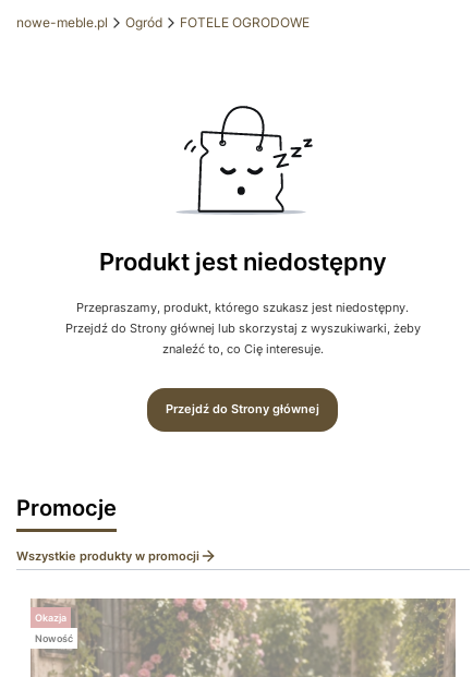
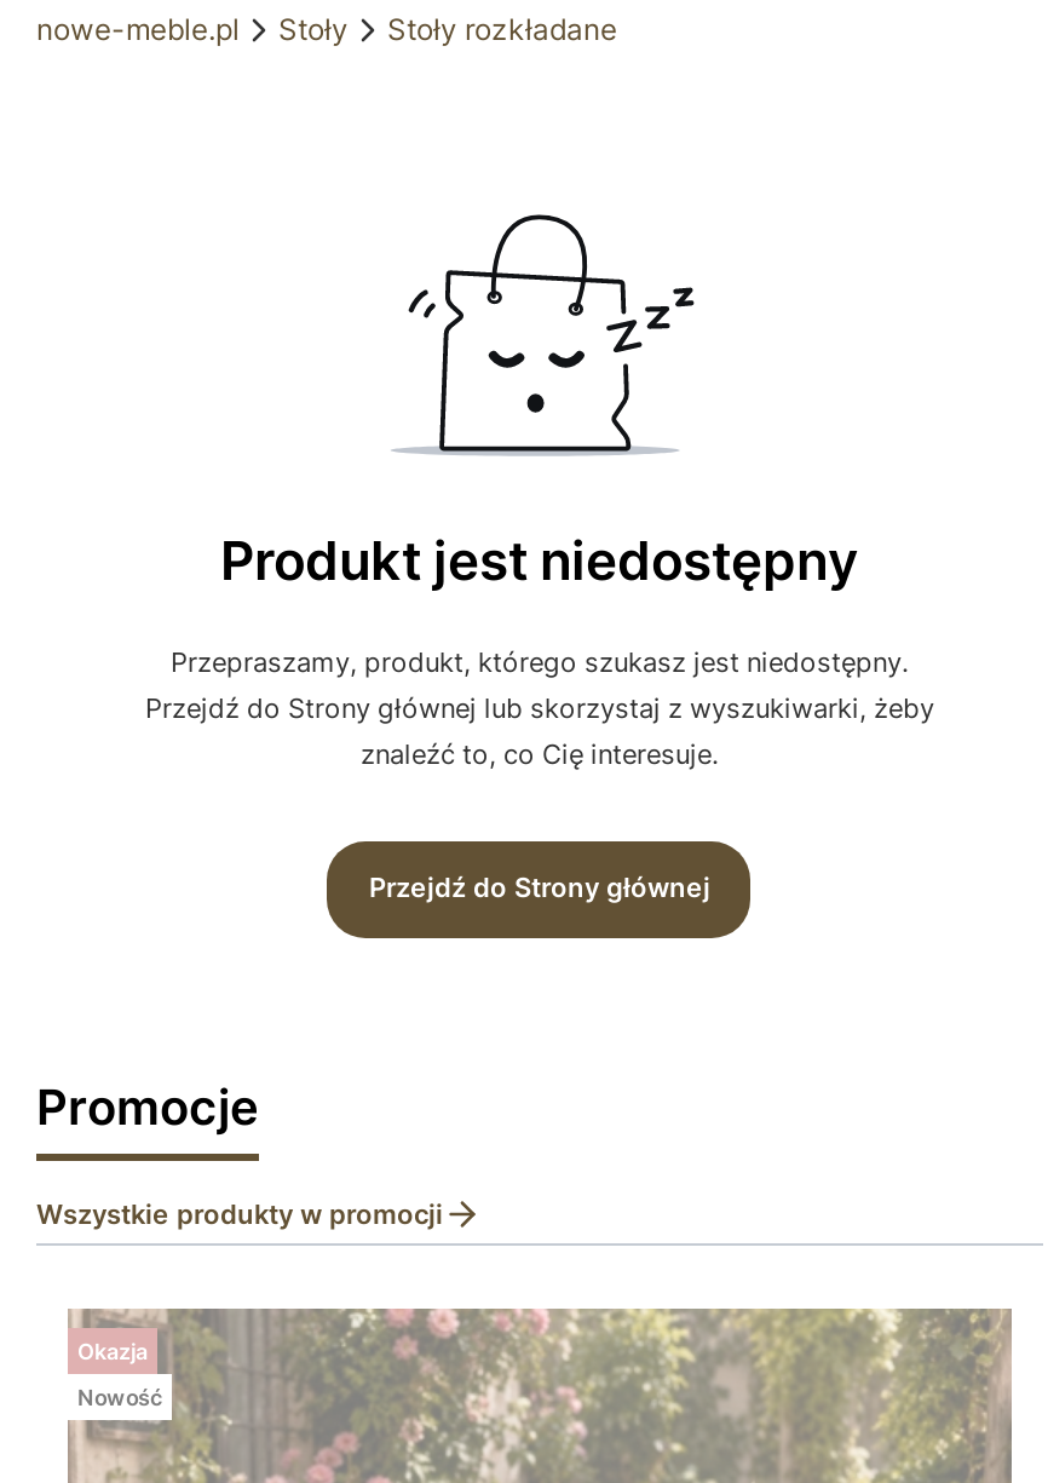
[125,14,310,31] Ogród | FOTELE OGRODOWE -> [278,11,617,47] Stoły | Stoły rozkładane

